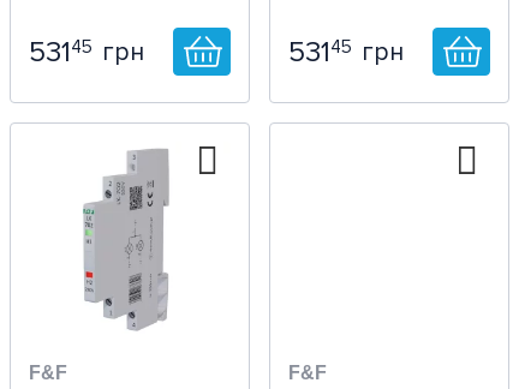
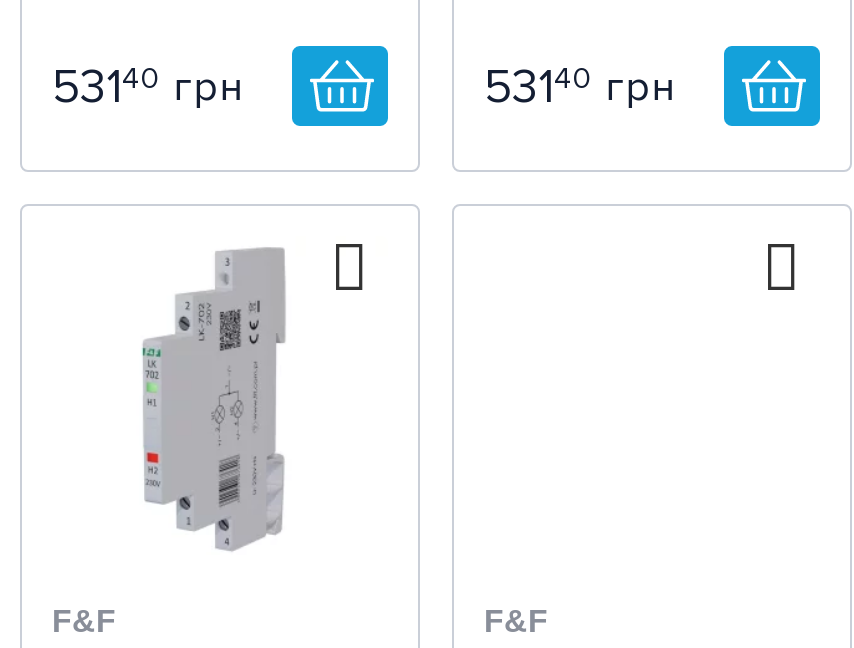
[29,34,144,69] 53145 грн -> [52,57,244,115] 53140 грн
[288,34,404,69] 53145 грн -> [484,57,676,115] 53140 грн

